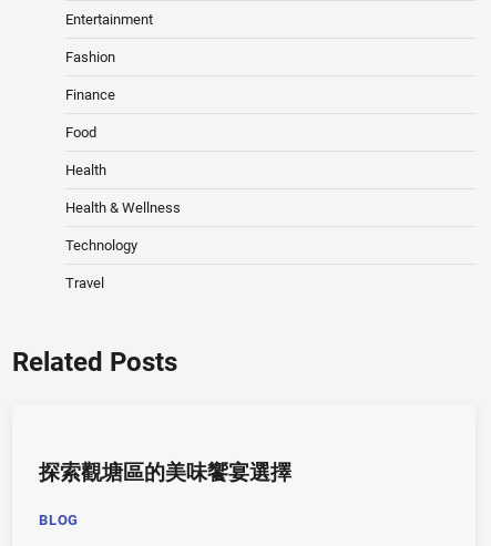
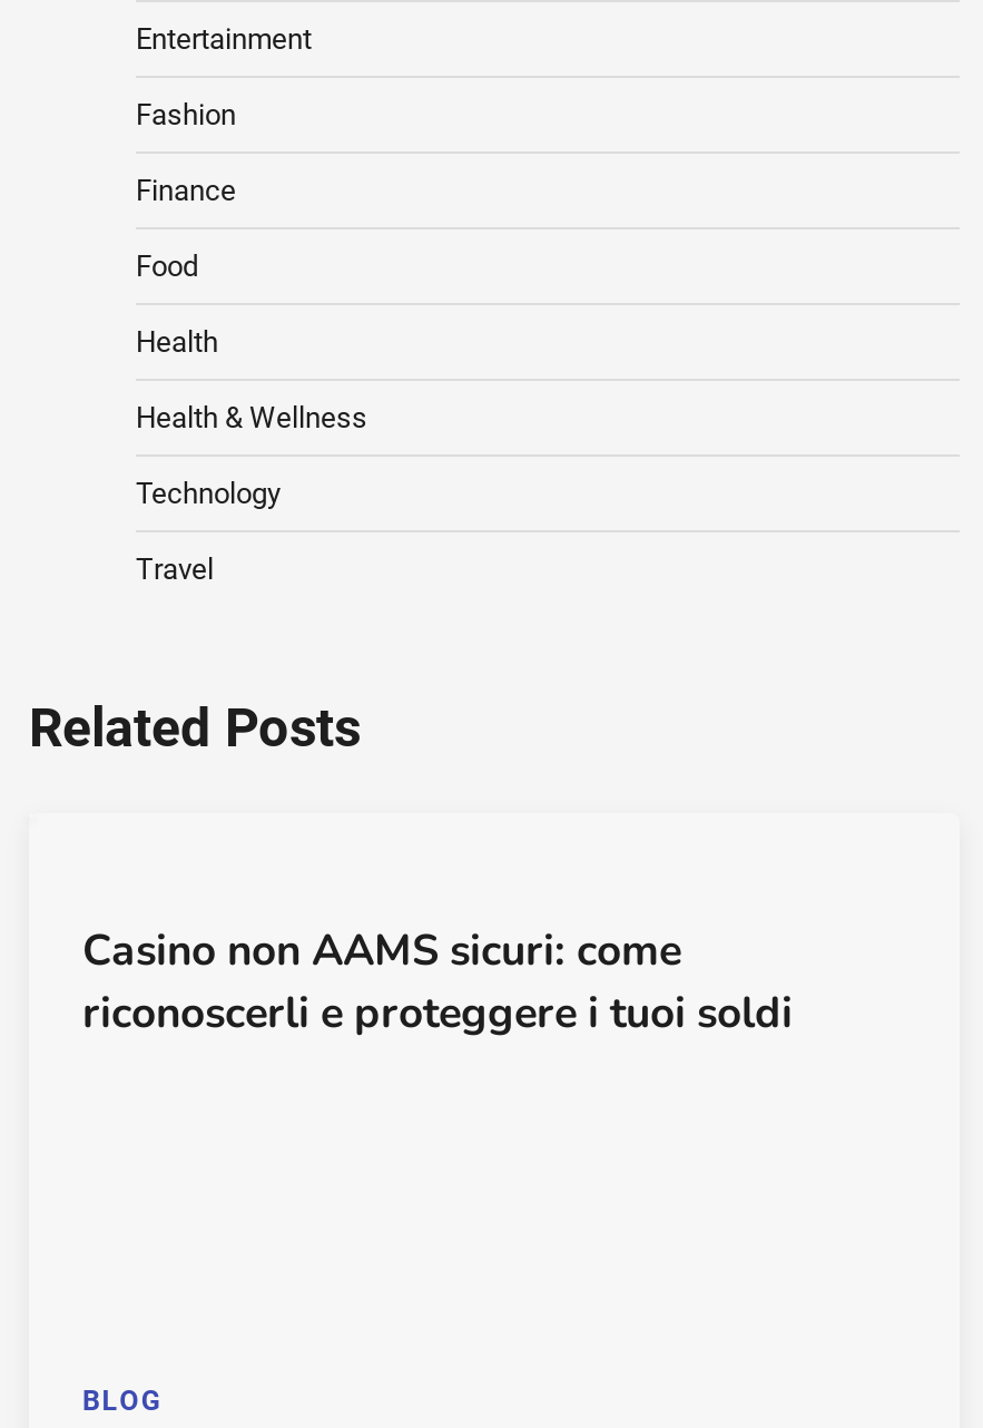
[39,458,291,487] 探索觀塘區的美味饗宴選擇 -> [82,922,793,1042] Casino non AAMS sicuri: come | riconoscerli e proteggere i tuoi soldi

